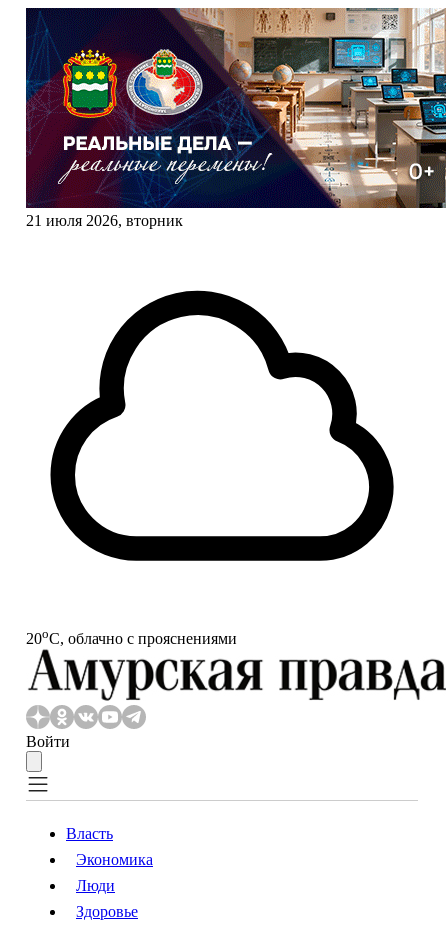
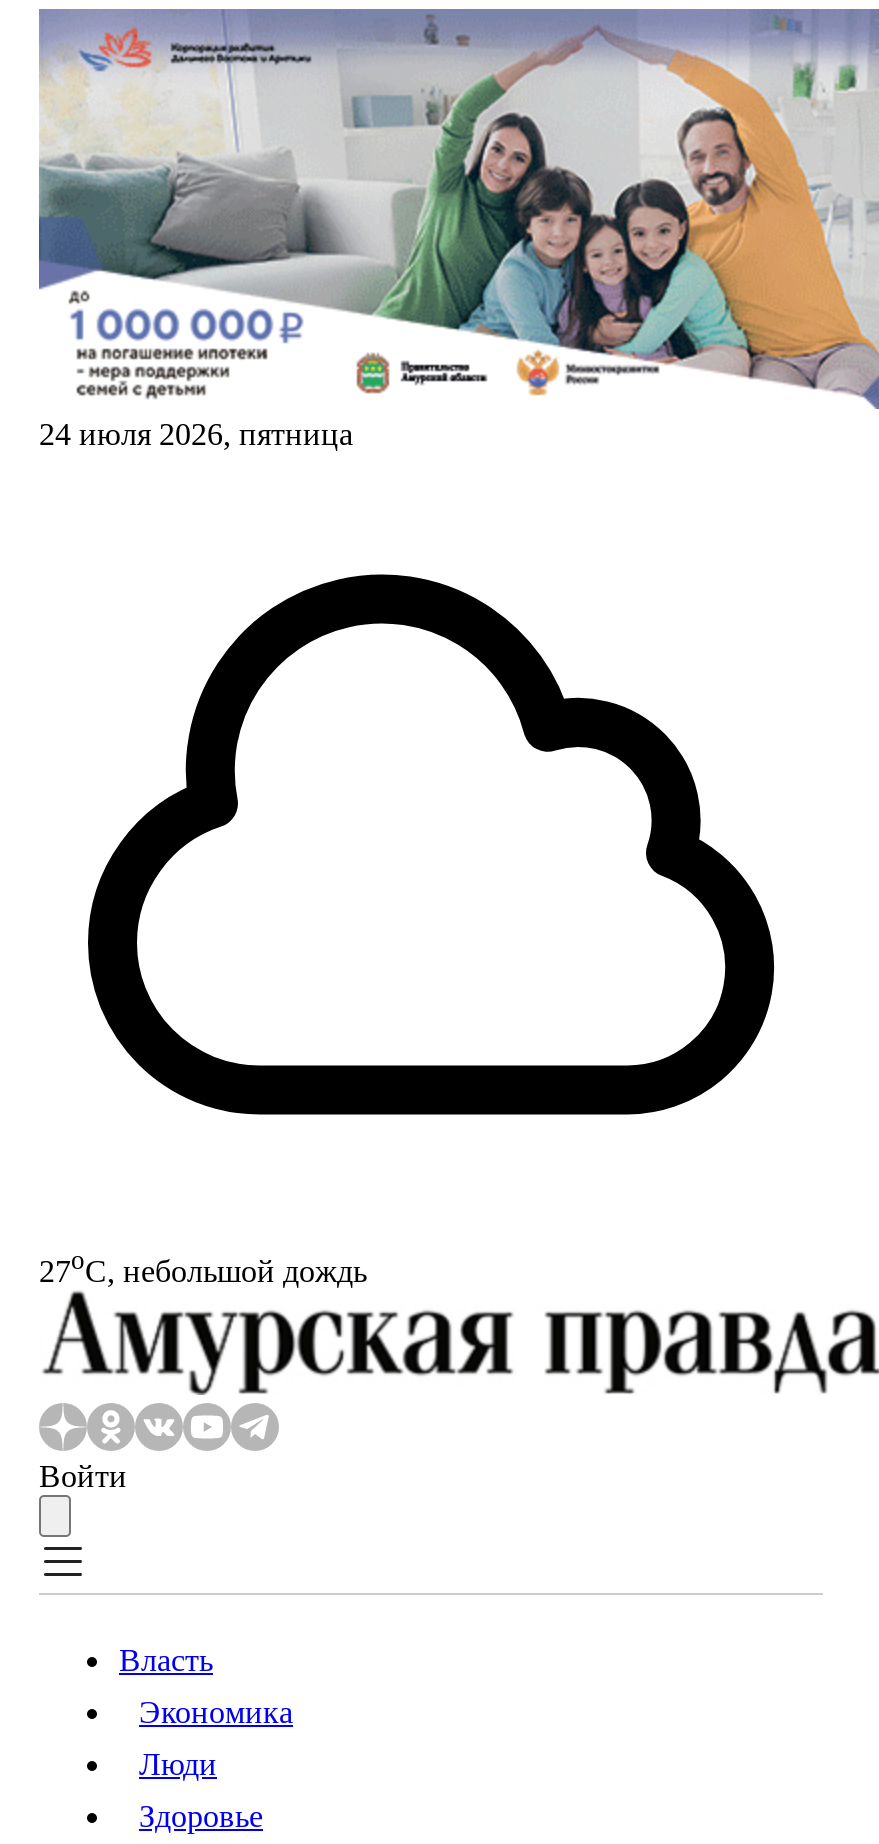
[25,7,443,229] [image] | 21 июля 2026, вторник -> [37,9,873,451] [image] | 24 июля 2026, пятница
[26,626,237,647] 20oС, облачно с прояснениями -> [39,1245,367,1288] 27oС, небольшой дождь

